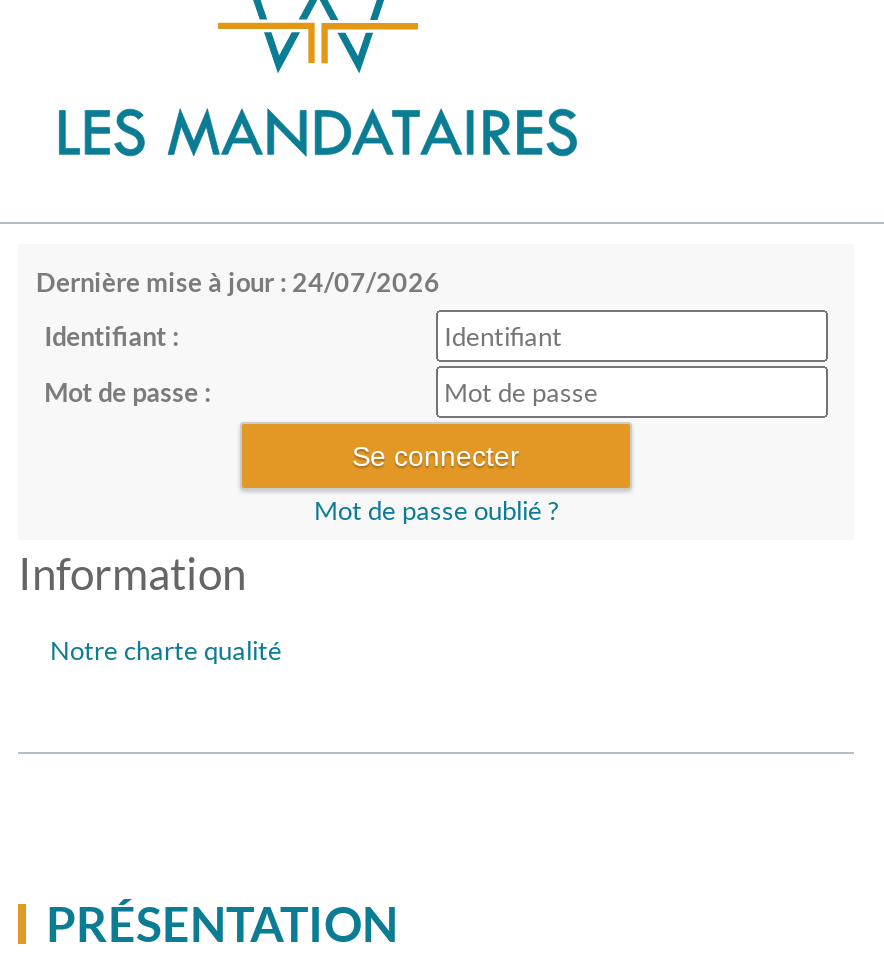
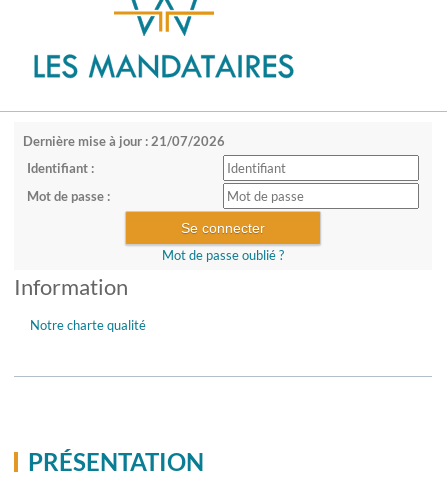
[36,266,440,298] Dernière mise à jour : 24/07/2026 -> [23,133,225,149] Dernière mise à jour : 21/07/2026

